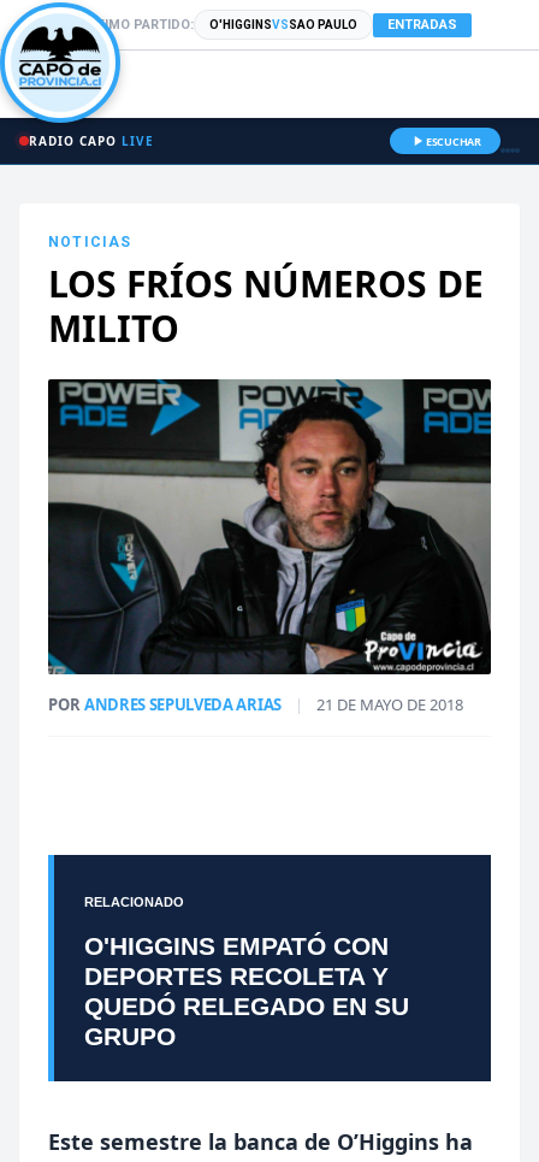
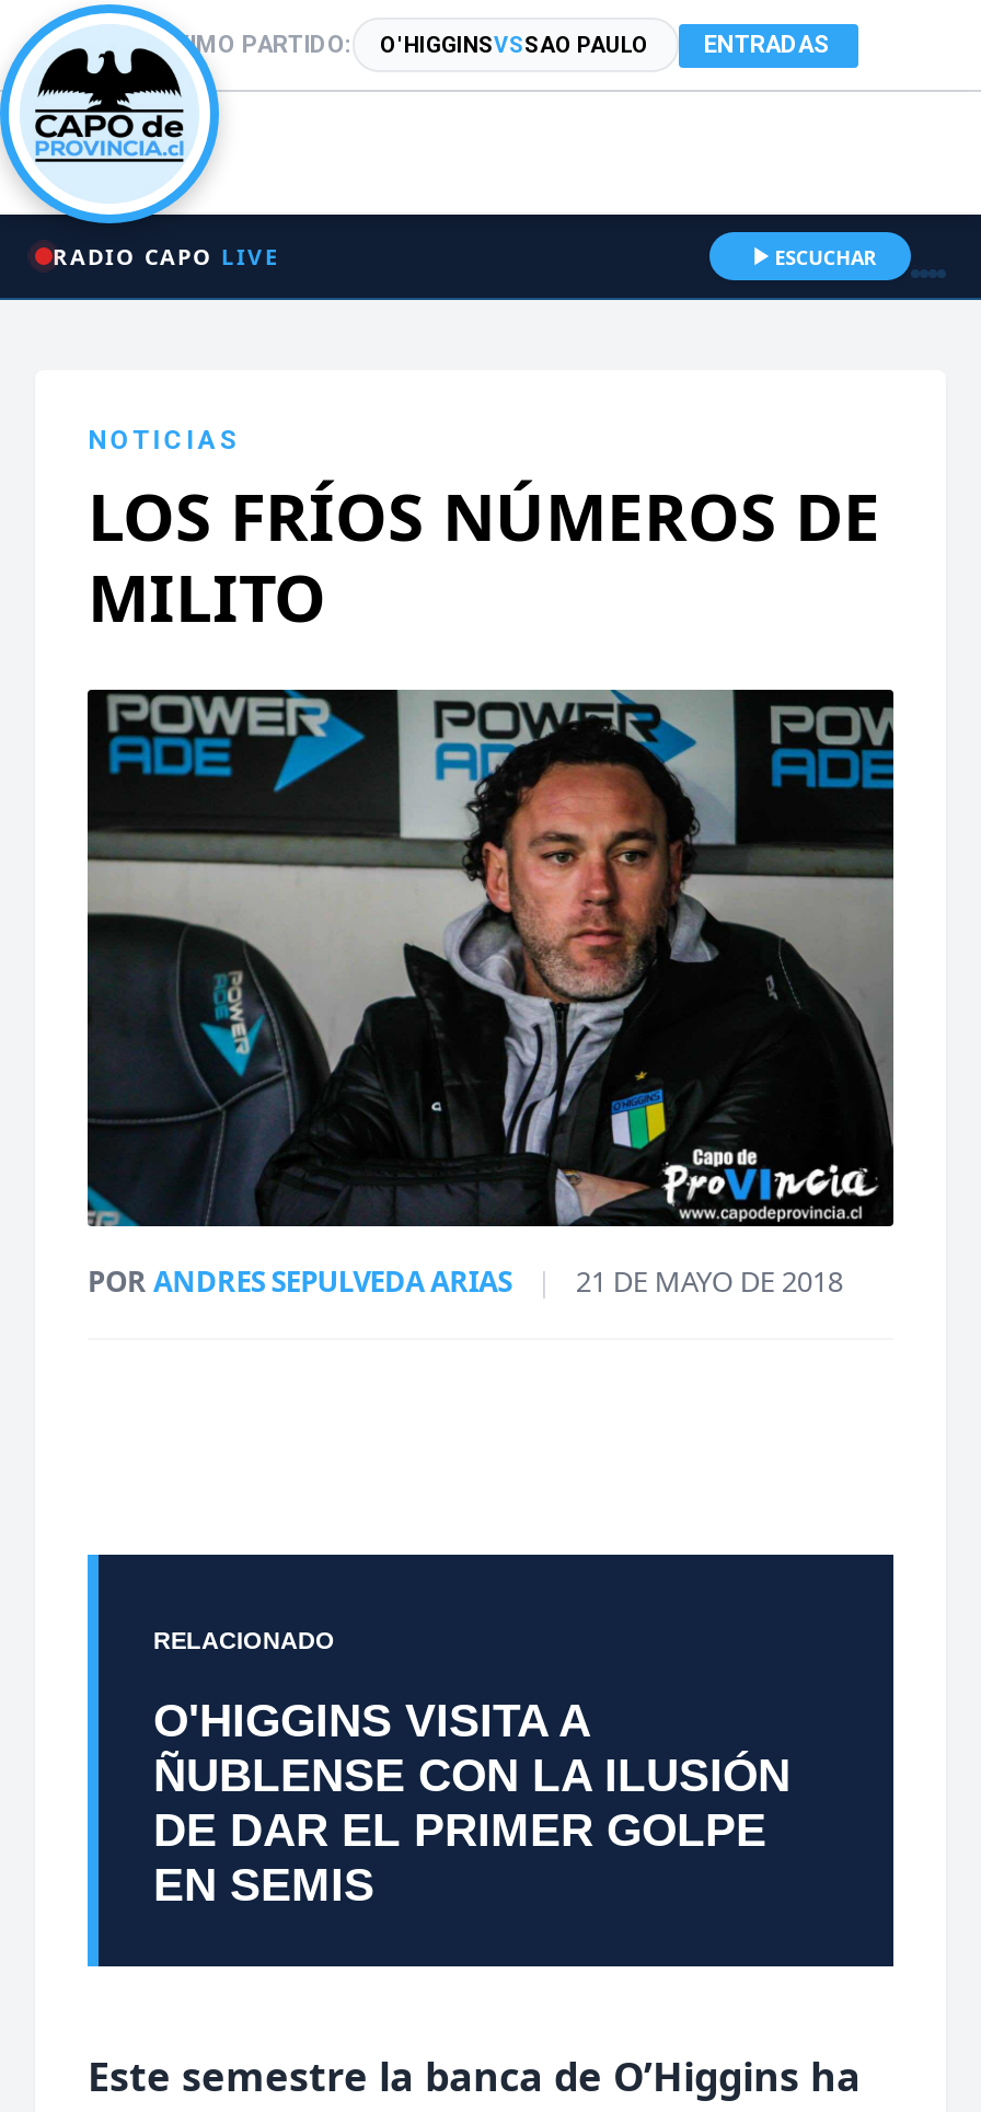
[84,932,409,1050] O'HIGGINS EMPATÓ CON | DEPORTES RECOLETA Y | QUEDÓ RELEGADO EN SU | GRUPO -> [153,1696,790,1910] O'HIGGINS VISITA A | ÑUBLENSE CON LA ILUSIÓN | DE DAR EL PRIMER GOLPE | EN SEMIS

